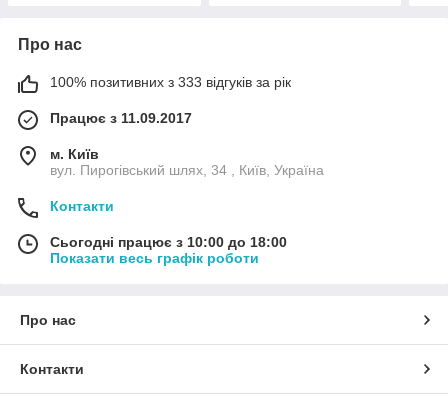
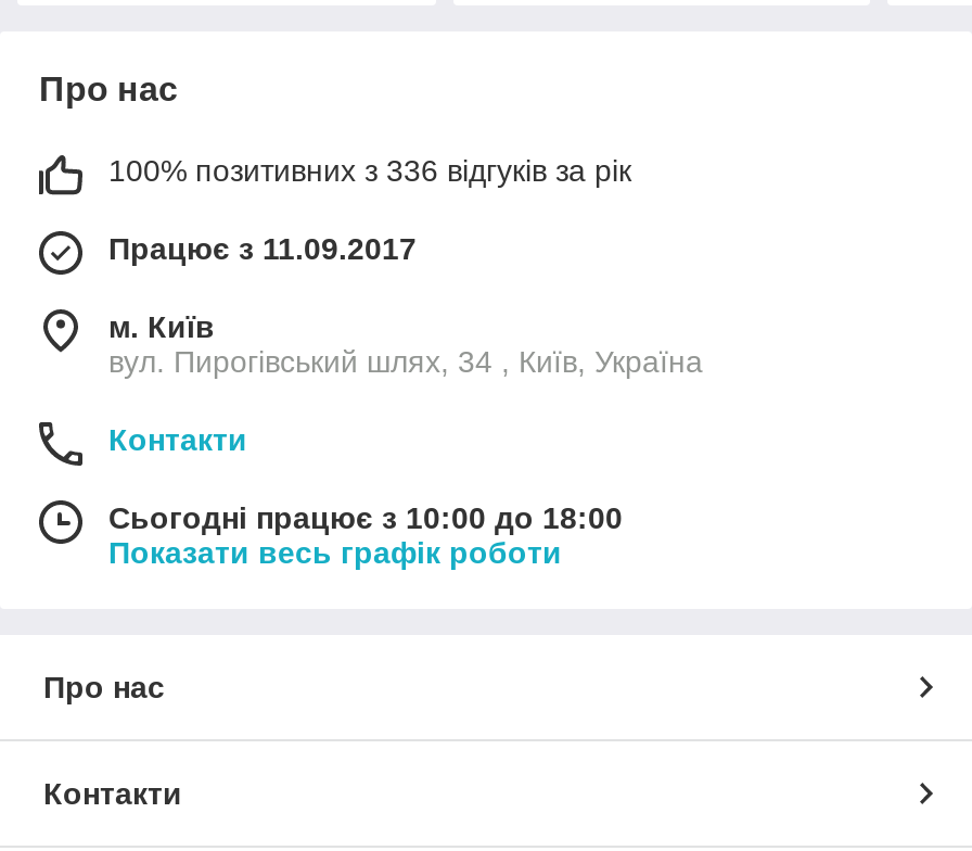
[50,74,291,90] 100% позитивних з 333 відгуків за рік -> [108,153,631,187] 100% позитивних з 336 відгуків за рік

